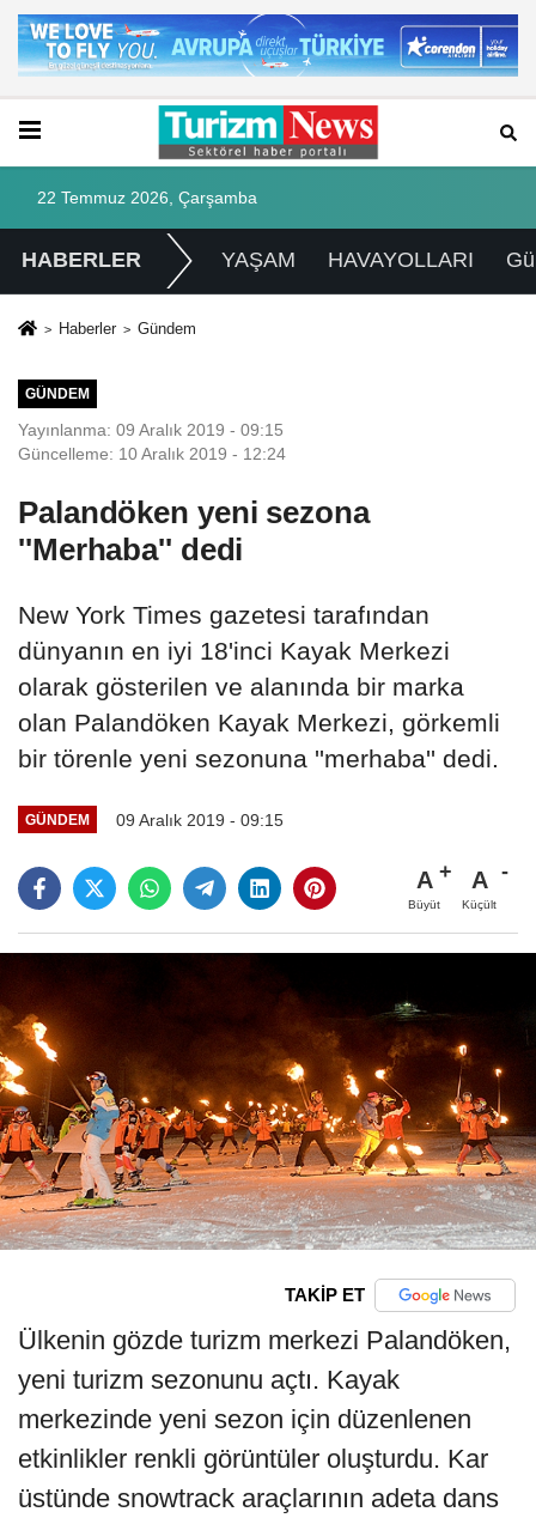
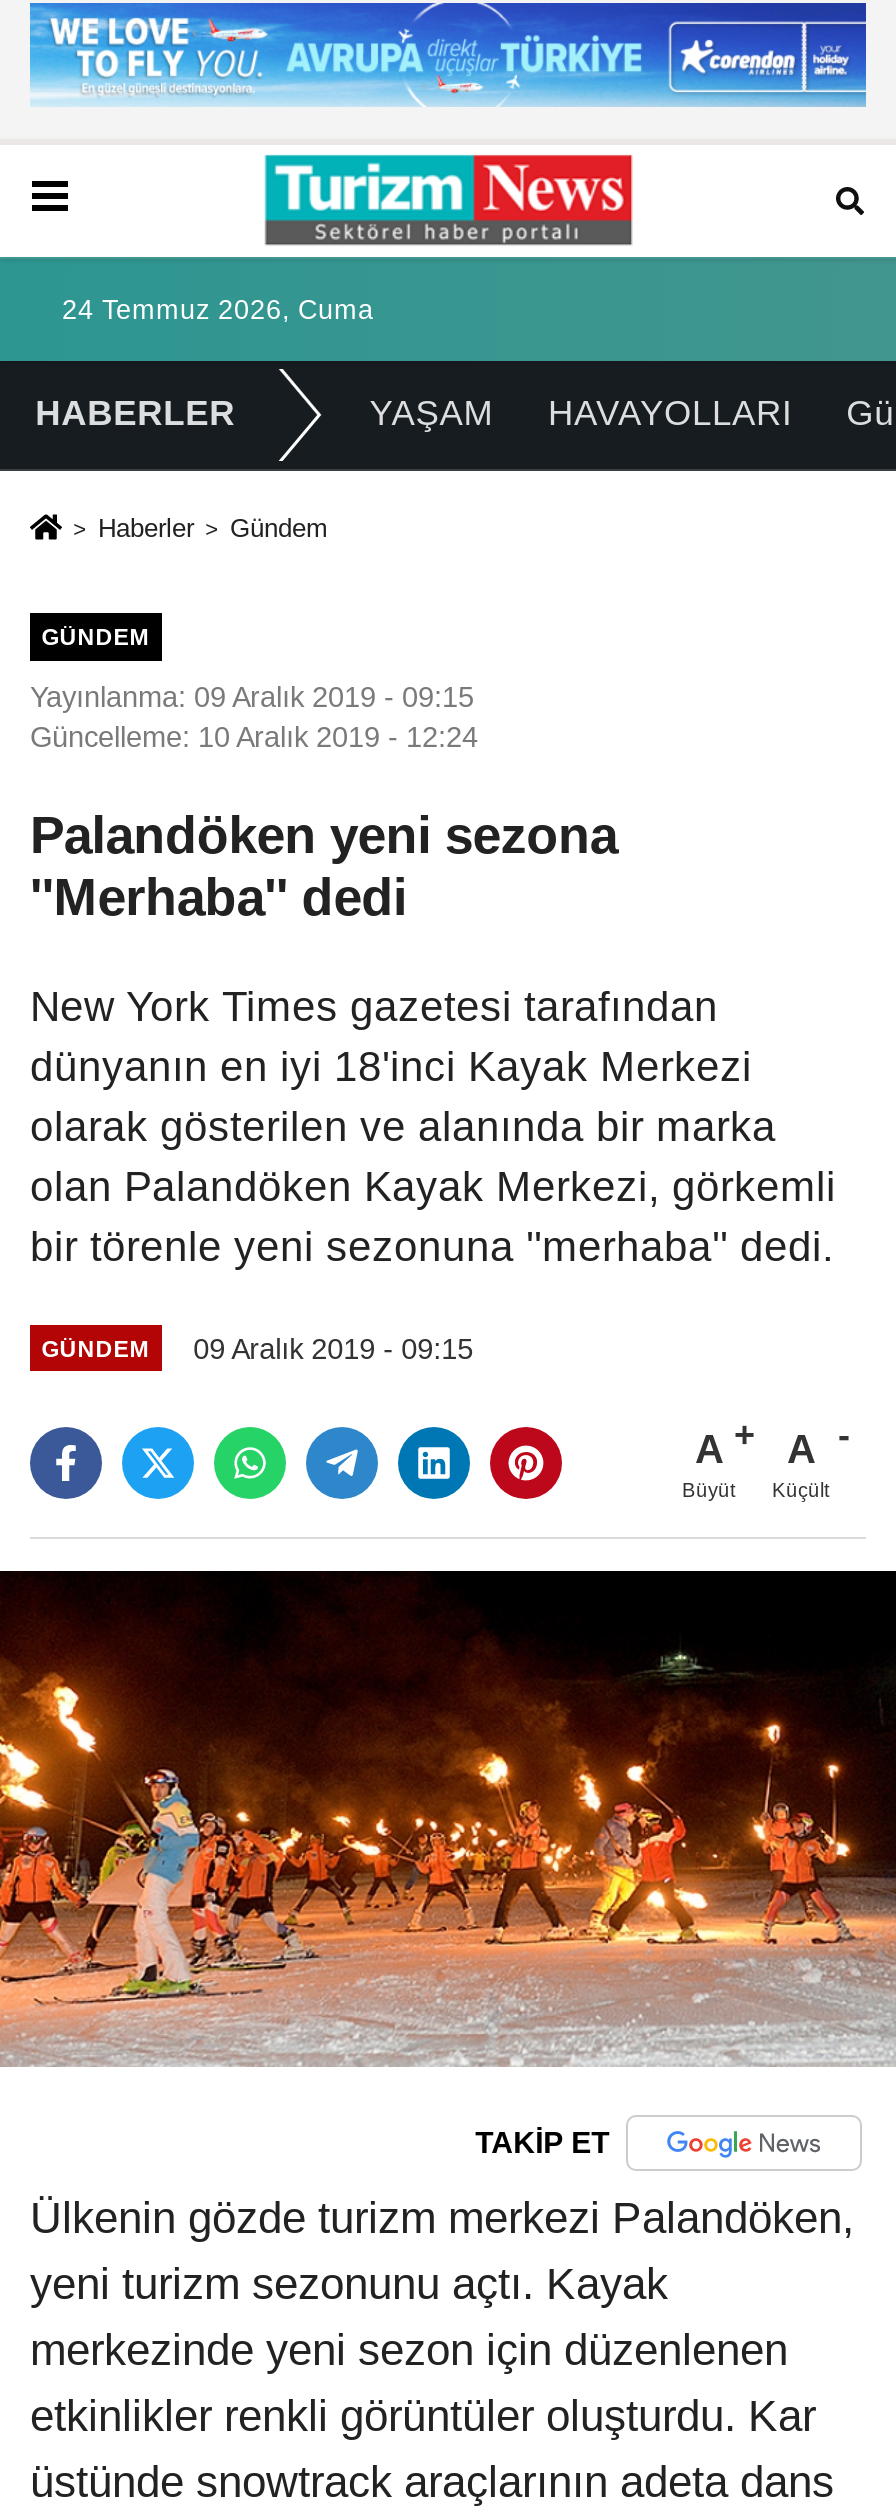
[37,189,257,207] 22 Temmuz 2026, Çarşamba -> [62,295,374,325] 24 Temmuz 2026, Cuma

